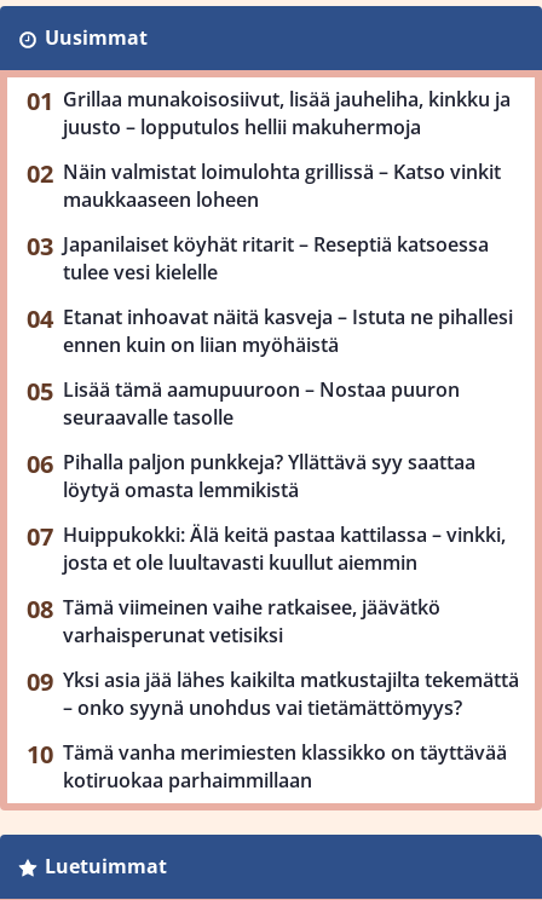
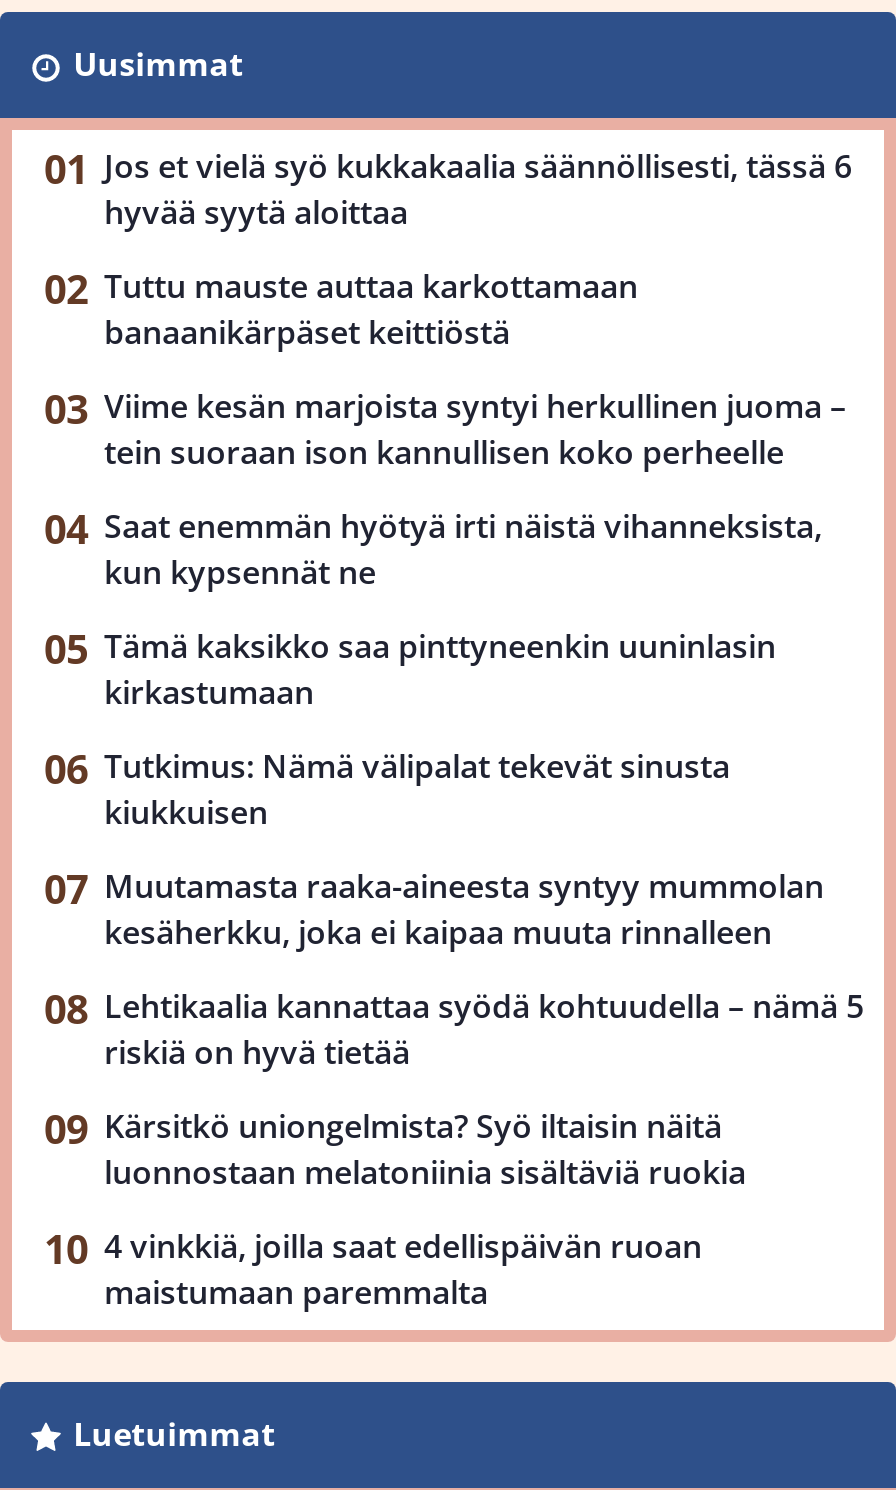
[63,86,511,140] Grillaa munakoisosiivut, lisää jauheliha, kinkku ja | juusto – lopputulos hellii makuhermoja -> [104,144,852,234] Jos et vielä syö kukkakaalia säännöllisesti, tässä 6 | hyvää syytä aloittaa
[63,158,501,213] Näin valmistat loimulohta grillissä – Katso vinkit | maukkaaseen loheen -> [104,264,638,354] Tuttu mauste auttaa karkottamaan | banaanikärpäset keittiöstä
[63,231,489,285] Japanilaiset köyhät ritarit – Reseptiä katsoessa | tulee vesi kielelle -> [104,384,846,474] Viime kesän marjoista syntyi herkullinen juoma – | tein suoraan ison kannullisen koko perheelle
[63,304,513,358] Etanat inhoavat näitä kasveja – Istuta ne pihallesi | ennen kuin on liian myöhäistä -> [104,504,822,594] Saat enemmän hyötyä irti näistä vihanneksista, | kun kypsennät ne
[63,376,460,431] Lisää tämä aamupuuroon – Nostaa puuron | seuraavalle tasolle -> [104,624,776,714] Tämä kaksikko saa pinttyneenkin uuninlasin | kirkastumaan
[63,449,475,503] Pihalla paljon punkkeja? Yllättävä syy saattaa | löytyä omasta lemmikistä -> [104,744,730,834] Tutkimus: Nämä välipalat tekevät sinusta | kiukkuisen
[63,521,506,576] Huippukokki: Älä keitä pastaa kattilassa – vinkki, | josta et ole luultavasti kuullut aiemmin -> [104,864,824,954] Muutamasta raaka-aineesta syntyy mummolan | kesäherkku, joka ei kaipaa muuta rinnalleen
[63,594,440,648] Tämä viimeinen vaihe ratkaisee, jäävätkö | varhaisperunat vetisiksi -> [104,984,864,1074] Lehtikaalia kannattaa syödä kohtuudella – nämä 5 | riskiä on hyvä tietää
[63,667,519,721] Yksi asia jää lähes kaikilta matkustajilta tekemättä | – onko syynä unohdus vai tietämättömyys? -> [104,1104,746,1194] Kärsitkö uniongelmista? Syö iltaisin näitä | luonnostaan melatoniinia sisältäviä ruokia
[63,739,507,794] Tämä vanha merimiesten klassikko on täyttävää | kotiruokaa parhaimmillaan -> [104,1224,702,1314] 4 vinkkiä, joilla saat edellispäivän ruoan | maistumaan paremmalta

